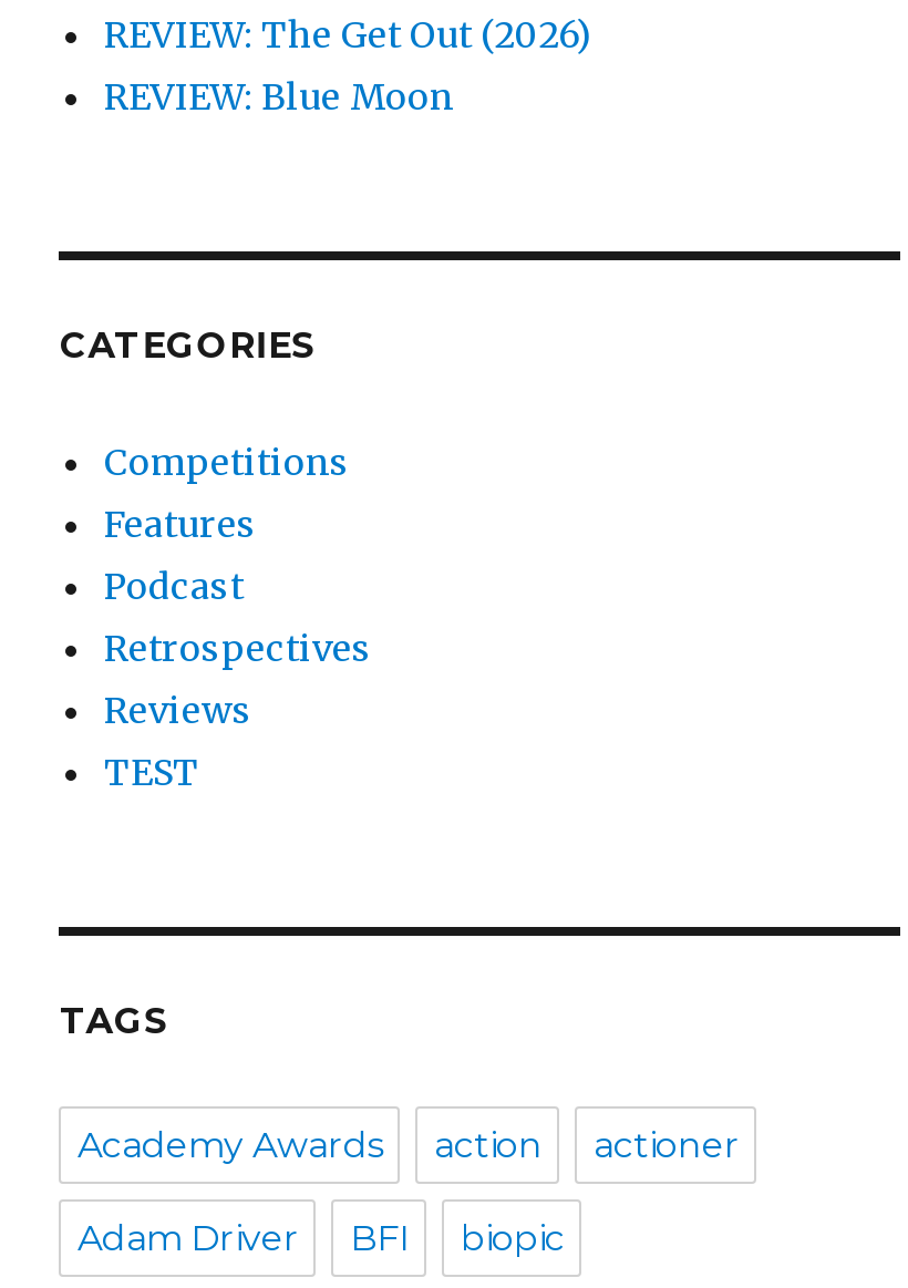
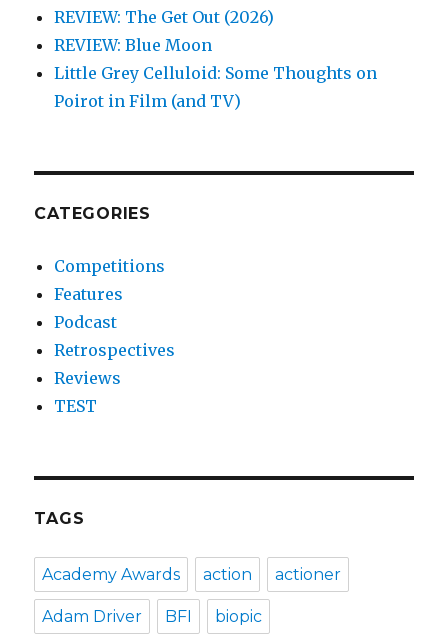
none -> [54,63,377,111] Little Grey Celluloid: Some Thoughts on | Poirot in Film (and TV)

